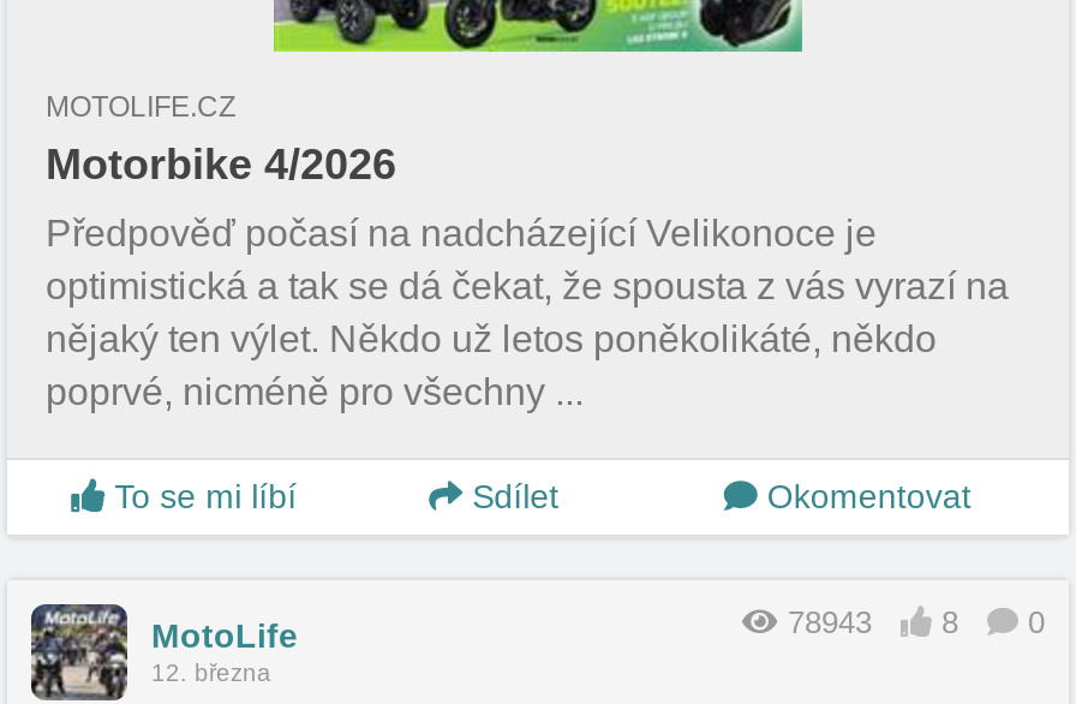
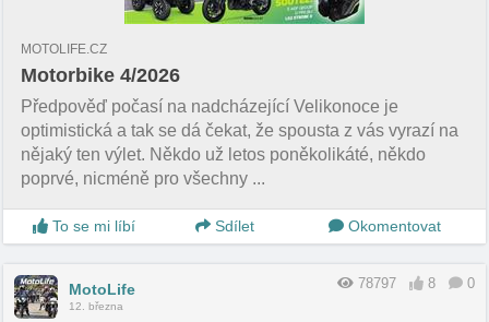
[788,605,1045,642] 78943 8 0 -> [358,275,475,291] 78797 8 0

